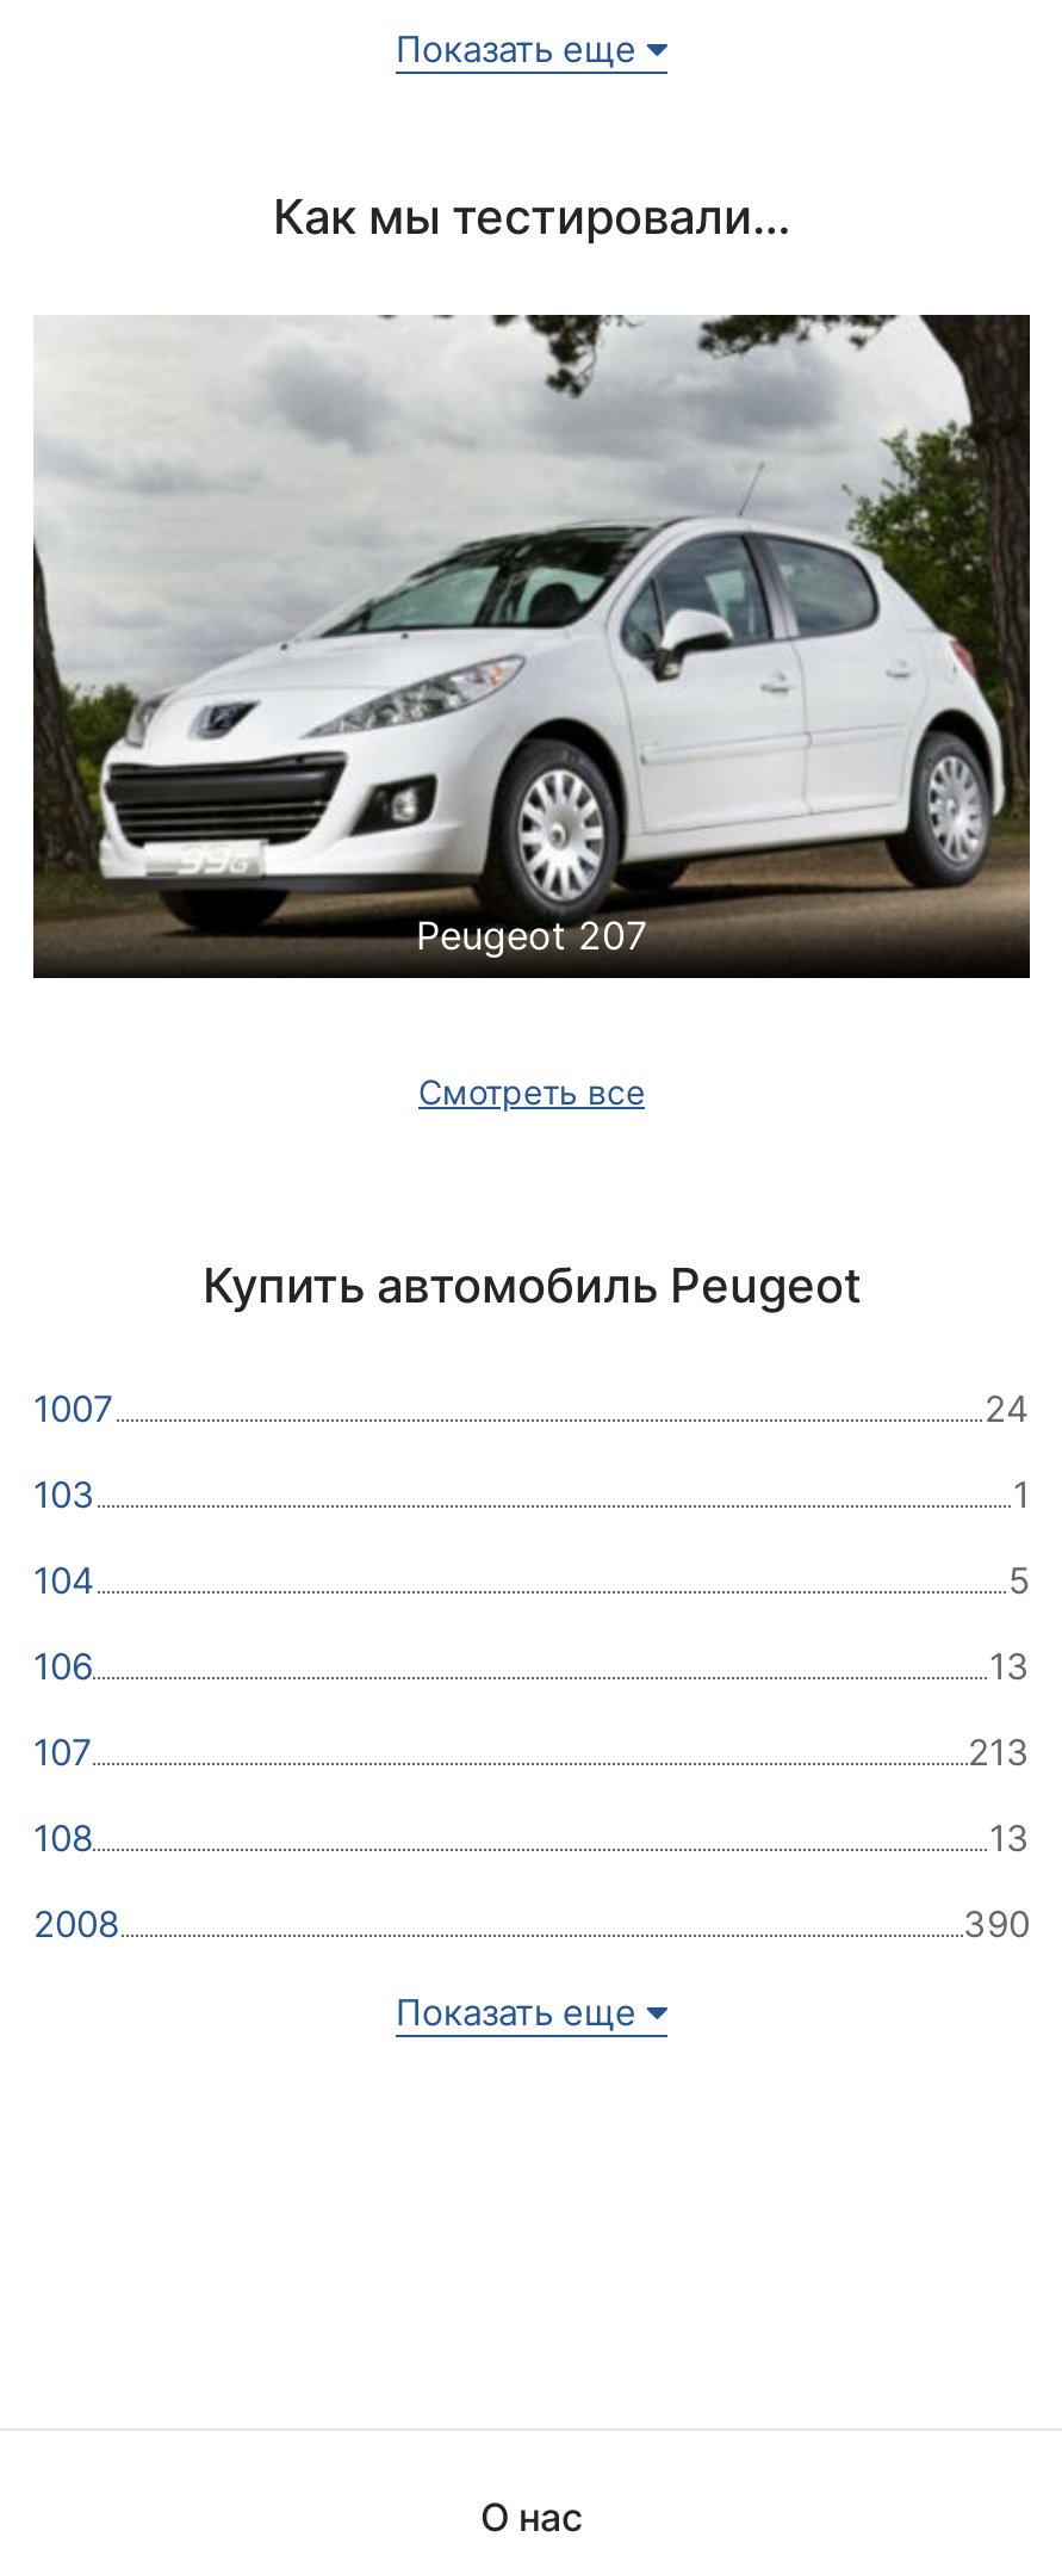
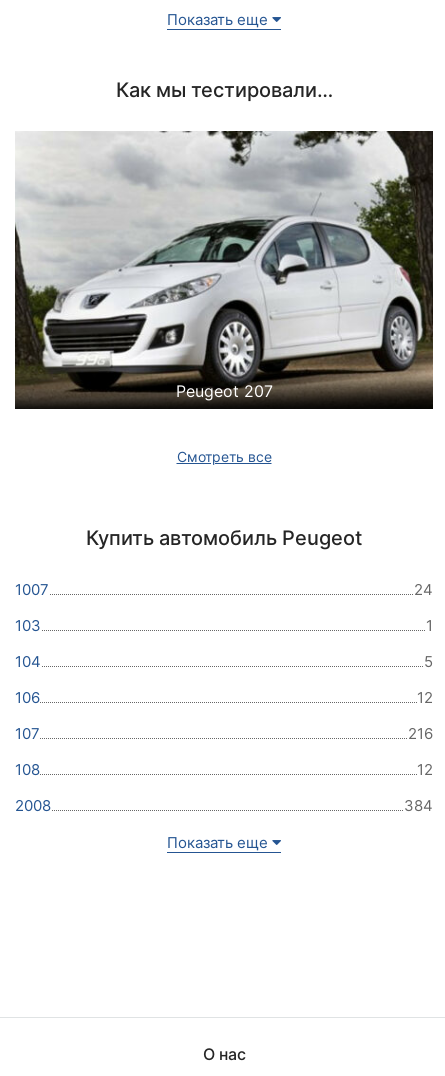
[989,1644,1030,1690] 13 -> [417,688,433,707] 12
[968,1730,1030,1776] 213 -> [408,724,433,743] 216
[989,1816,1030,1861] 13 -> [417,760,433,779] 12
[963,1902,1030,1947] 390 -> [404,796,433,815] 384

